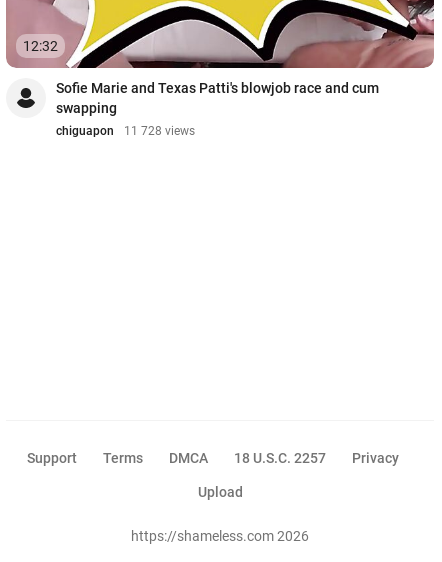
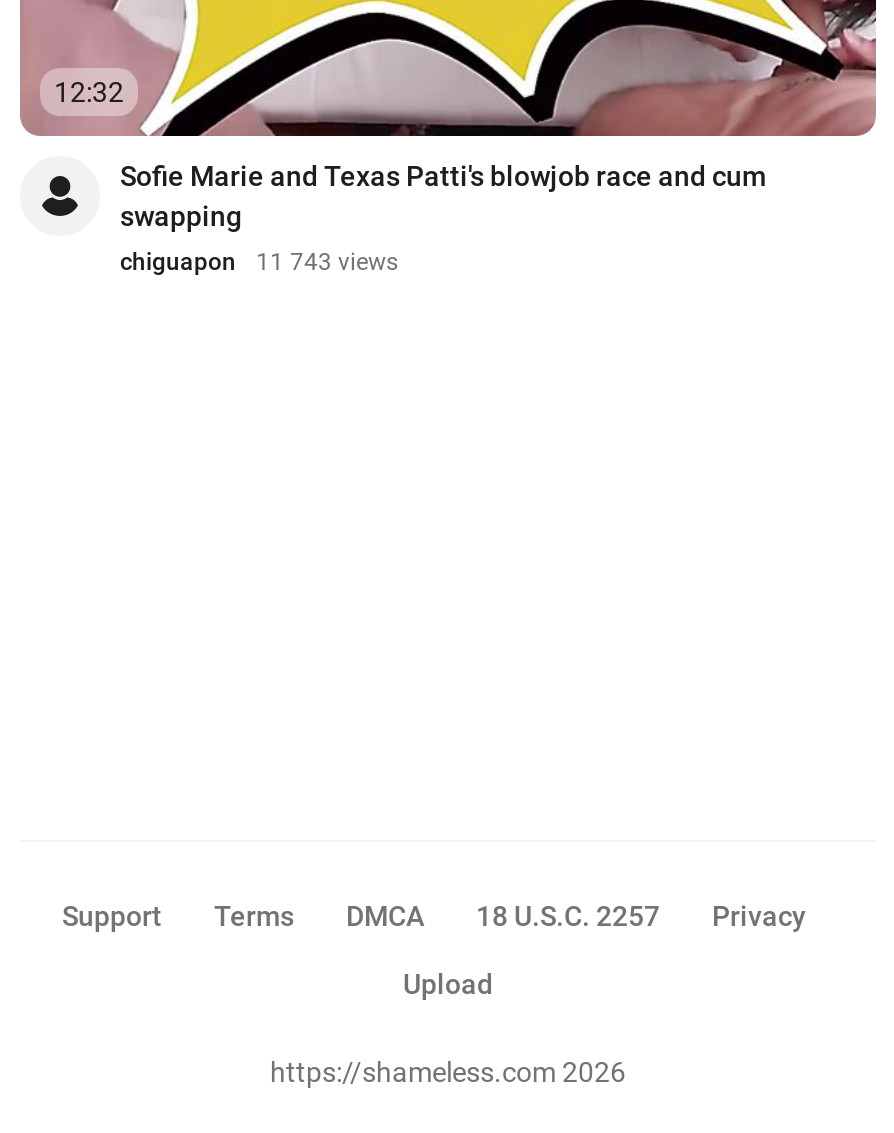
[56,124,195,138] chiguapon 11 728 views -> [120,248,398,276] chiguapon 11 743 views

